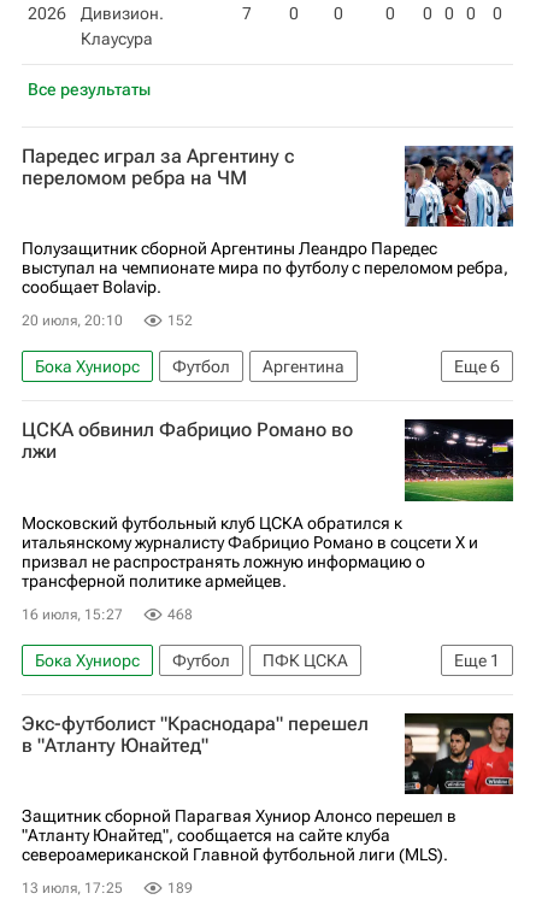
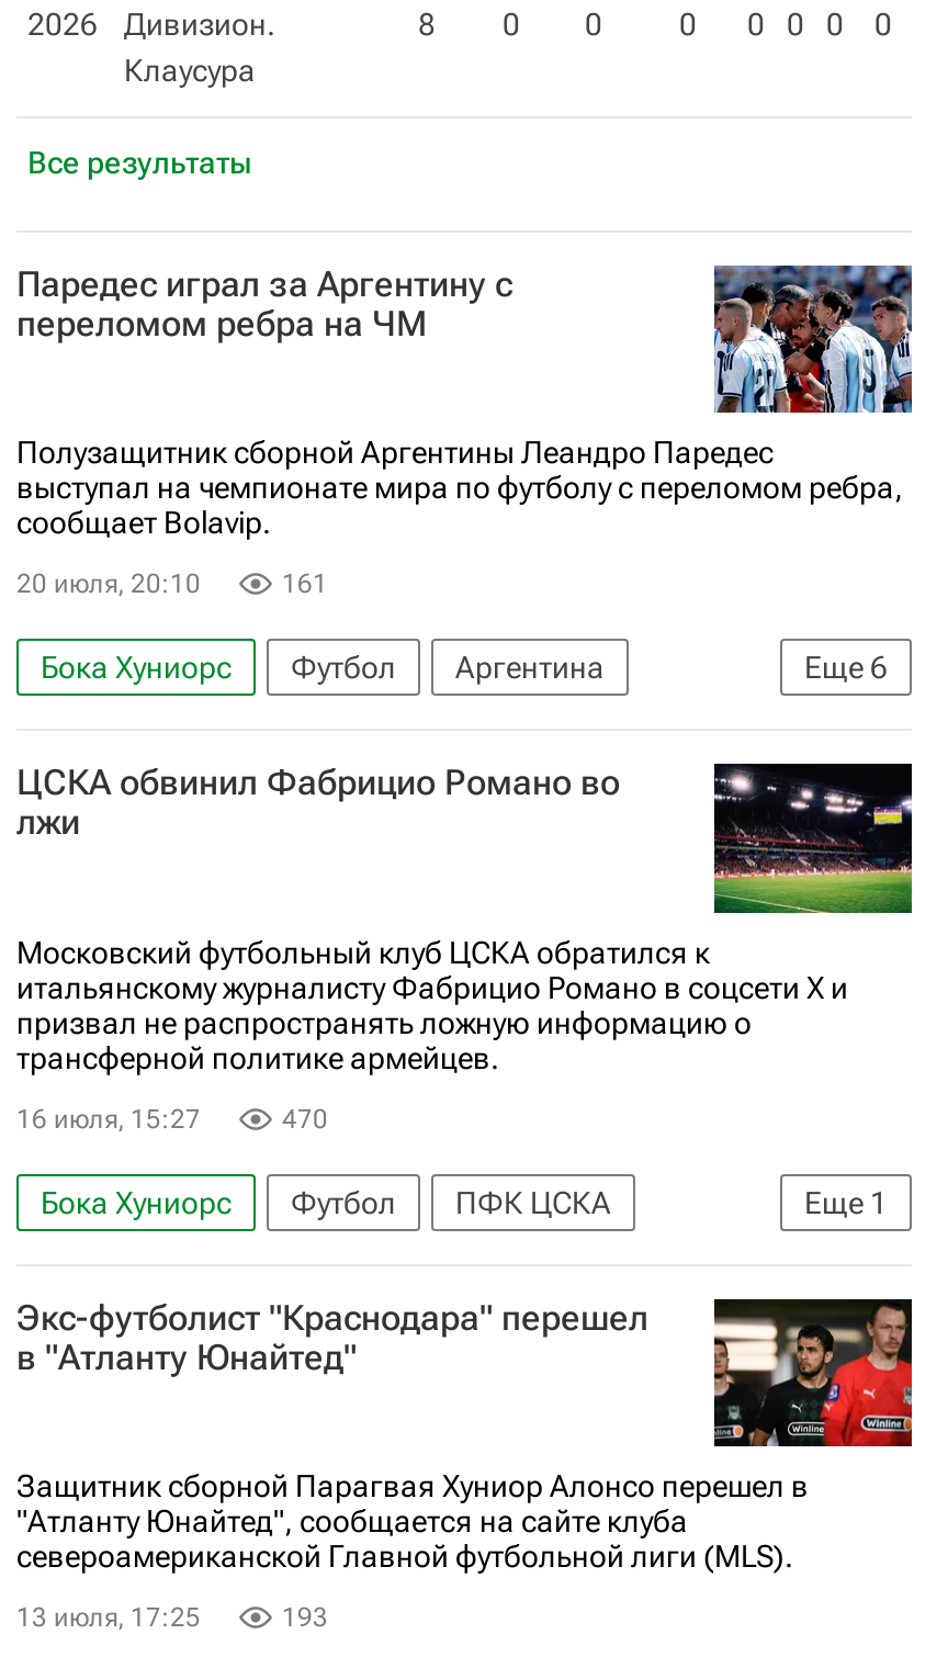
[242,4,343,23] 7 0 0 -> [418,7,602,42] 8 0 0
[167,312,193,329] 152 -> [282,568,328,599] 161
[167,606,193,622] 468 -> [282,1103,328,1134] 470
[167,880,193,897] 189 -> [282,1602,328,1633] 193

